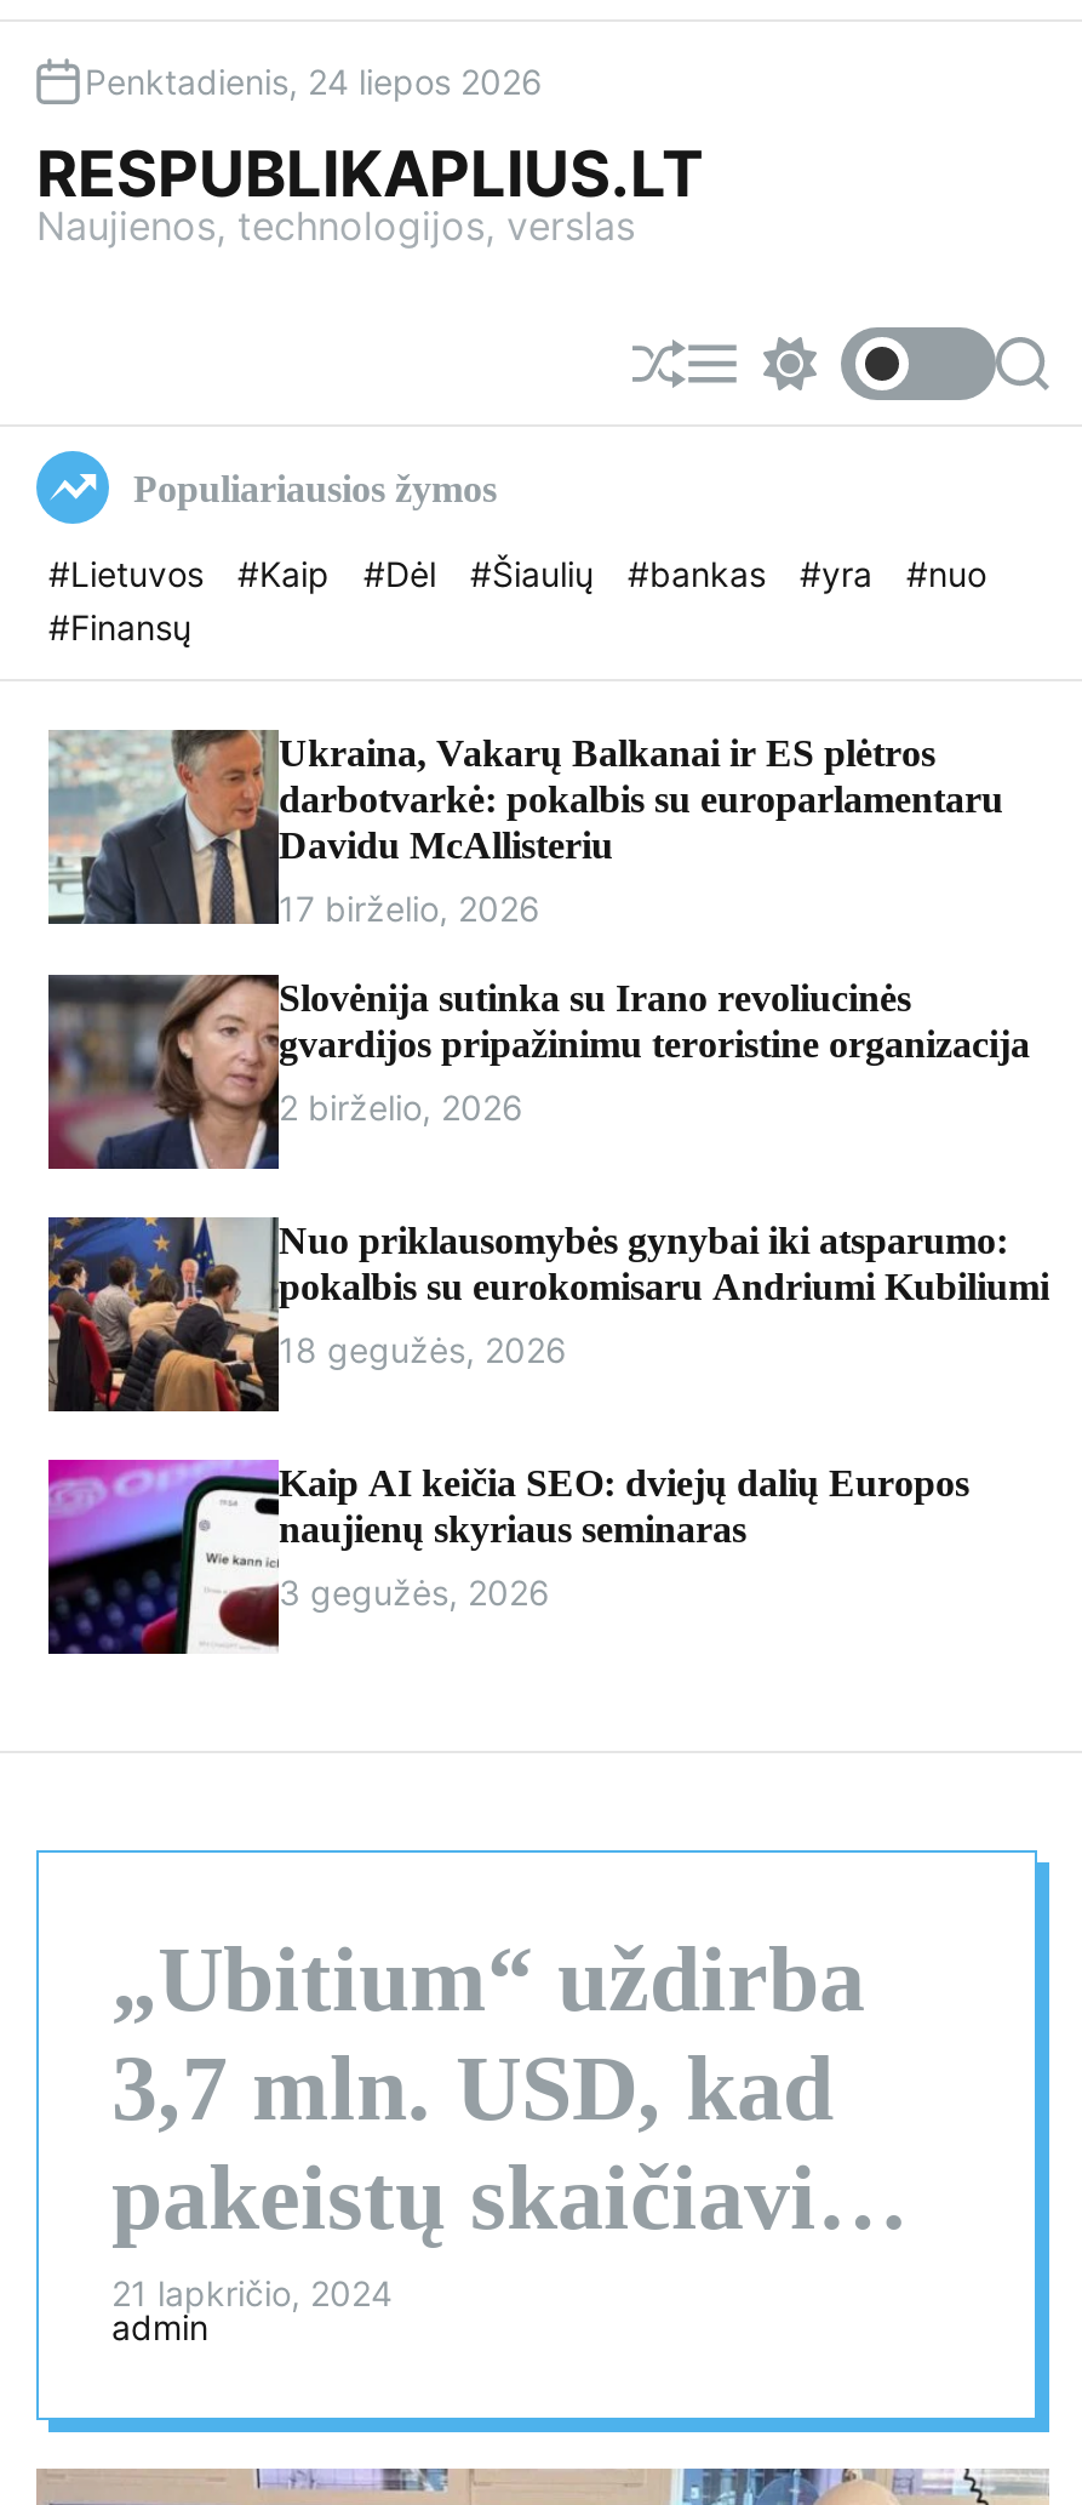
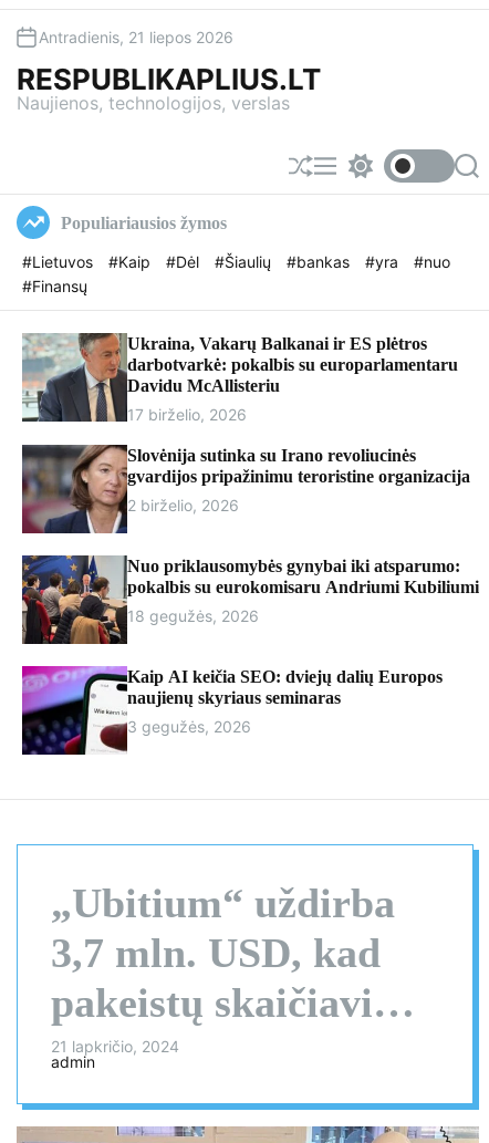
[85,61,543,102] Penktadienis, 24 liepos 2026 -> [39,28,233,46] Antradienis, 21 liepos 2026

